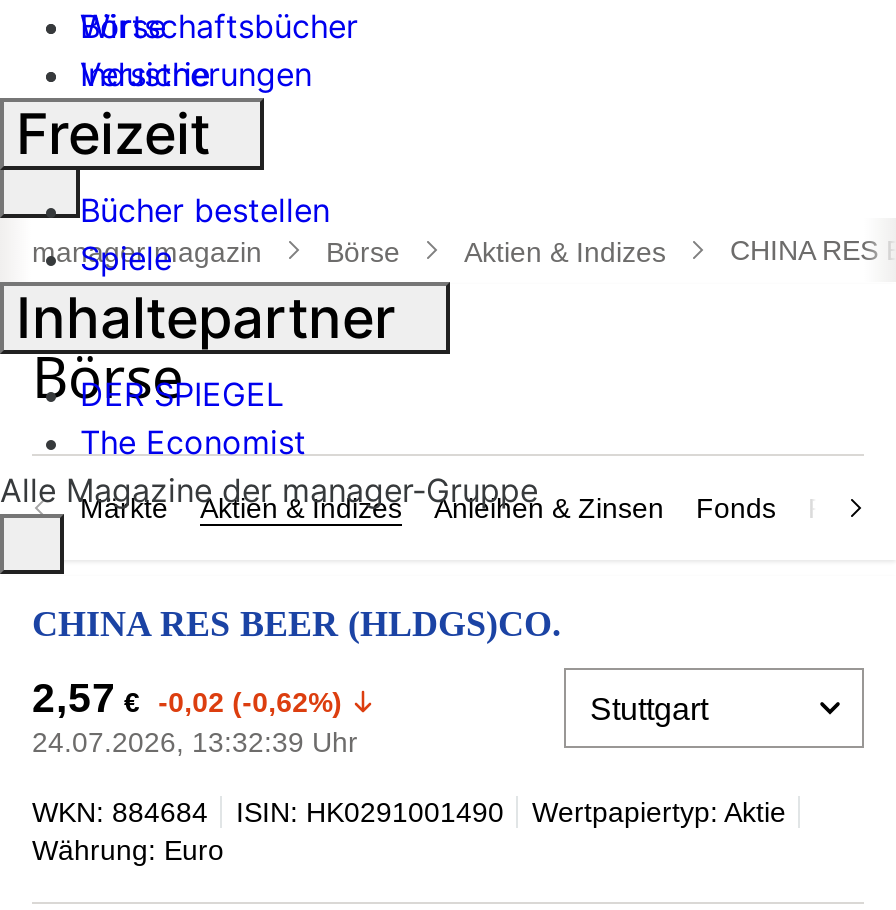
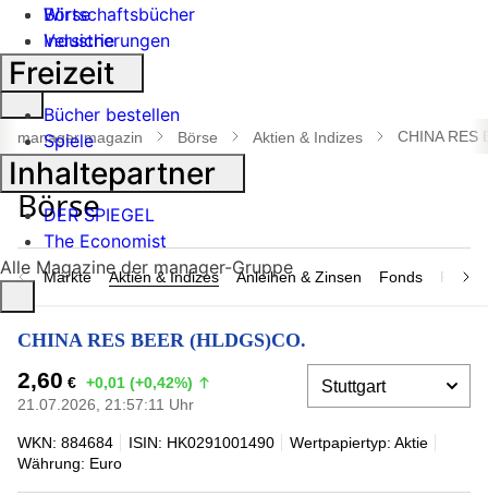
[32,674,342,720] 2,57 € -0,02 (-0,62%) -> [17,368,193,393] 2,60 € +0,01 (+0,42%)
[32,726,358,758] 24.07.2026, 13:32:39 Uhr -> [17,395,194,413] 21.07.2026, 21:57:11 Uhr

